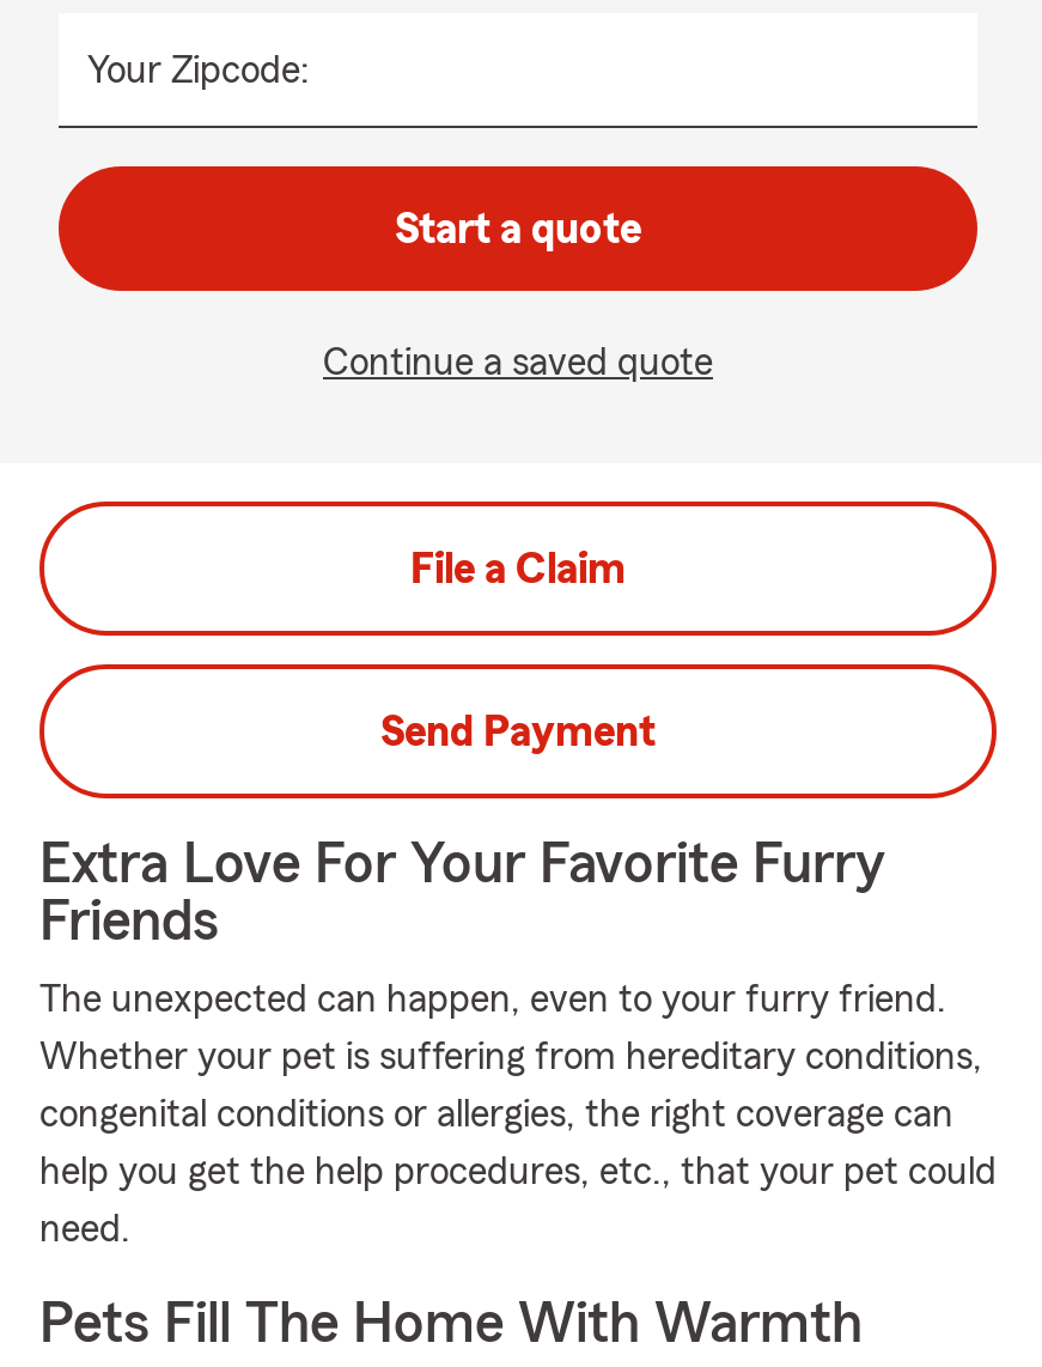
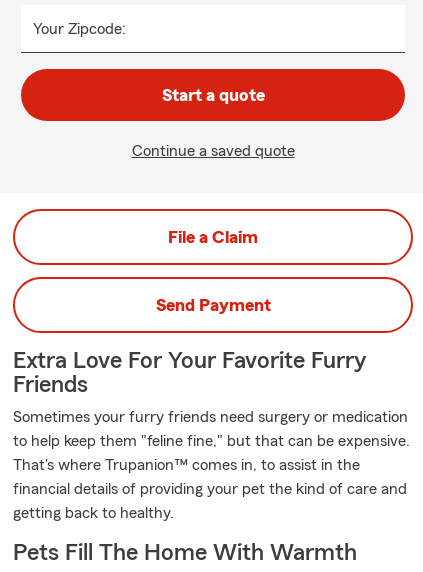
[39,980,946,1019] The unexpected can happen, even to your furry friend. -> [13,409,408,425] Sometimes your furry friends need surgery or medication
[39,1038,982,1076] Whether your pet is suffering from hereditary conditions, -> [13,433,410,449] to help keep them "feline fine," but that can be expensive.
[39,1095,953,1134] congenital conditions or allergies, the right coverage can -> [13,457,360,473] That's where Trupanion™ comes in, to assist in the
[39,1153,997,1191] help you get the help procedures, etc., that your pet could -> [13,481,407,497] financial details of providing your pet the kind of care and
[39,1210,130,1248] need. -> [13,505,174,521] getting back to healthy.

